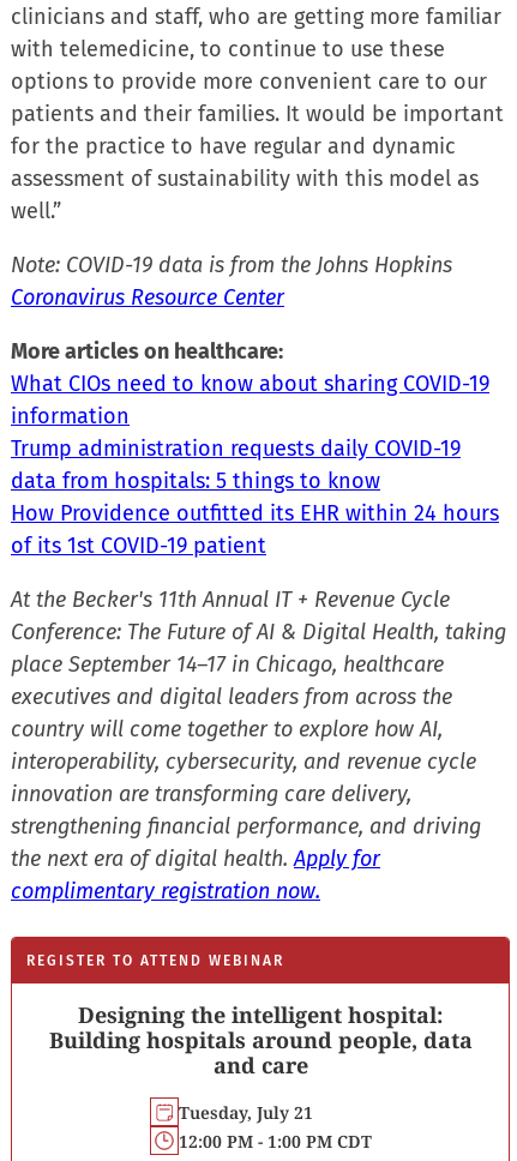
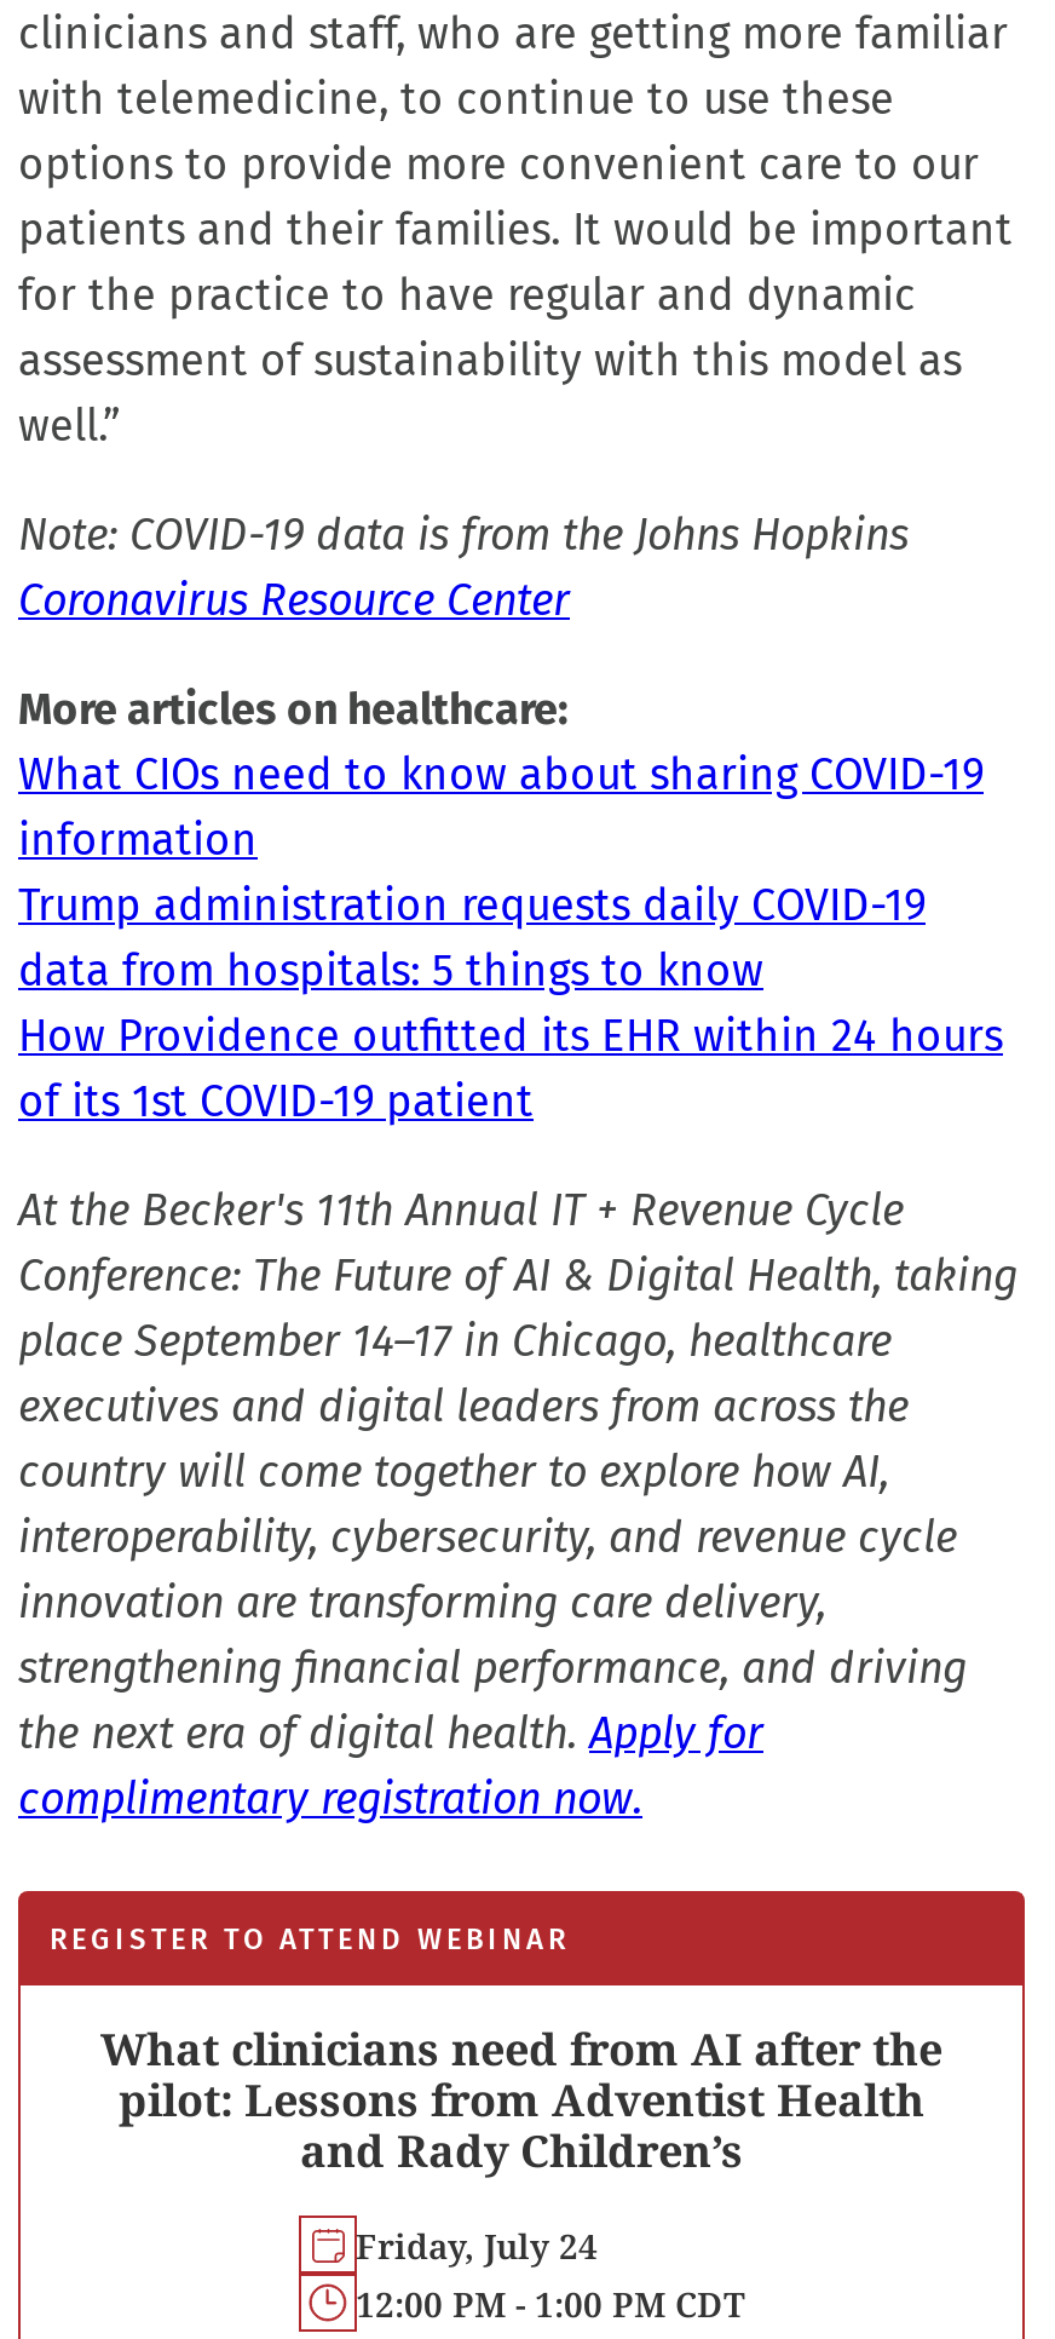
[49,1000,472,1079] Designing the intelligent hospital: | Building hospitals around people, data | and care -> [100,2019,942,2179] What clinicians need from AI after the | pilot: Lessons from Adventist Health | and Rady Children’s
[178,1100,312,1123] Tuesday, July 21 -> [356,2222,598,2268] Friday, July 24

